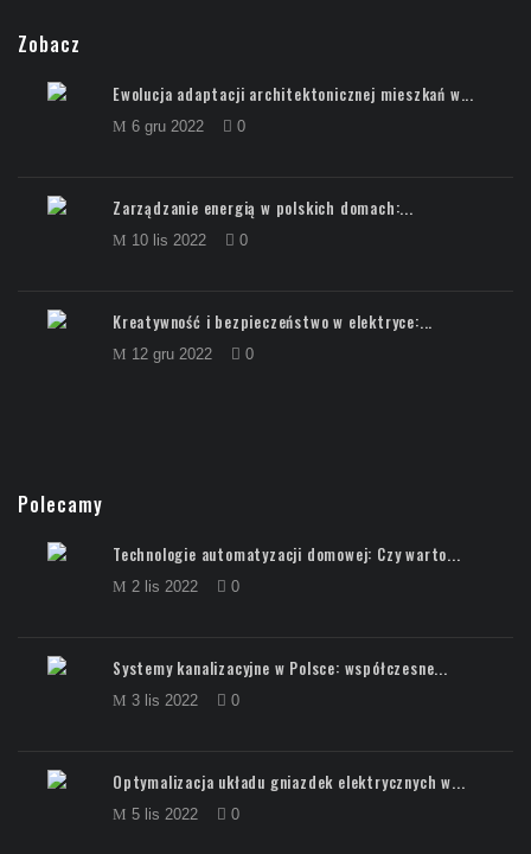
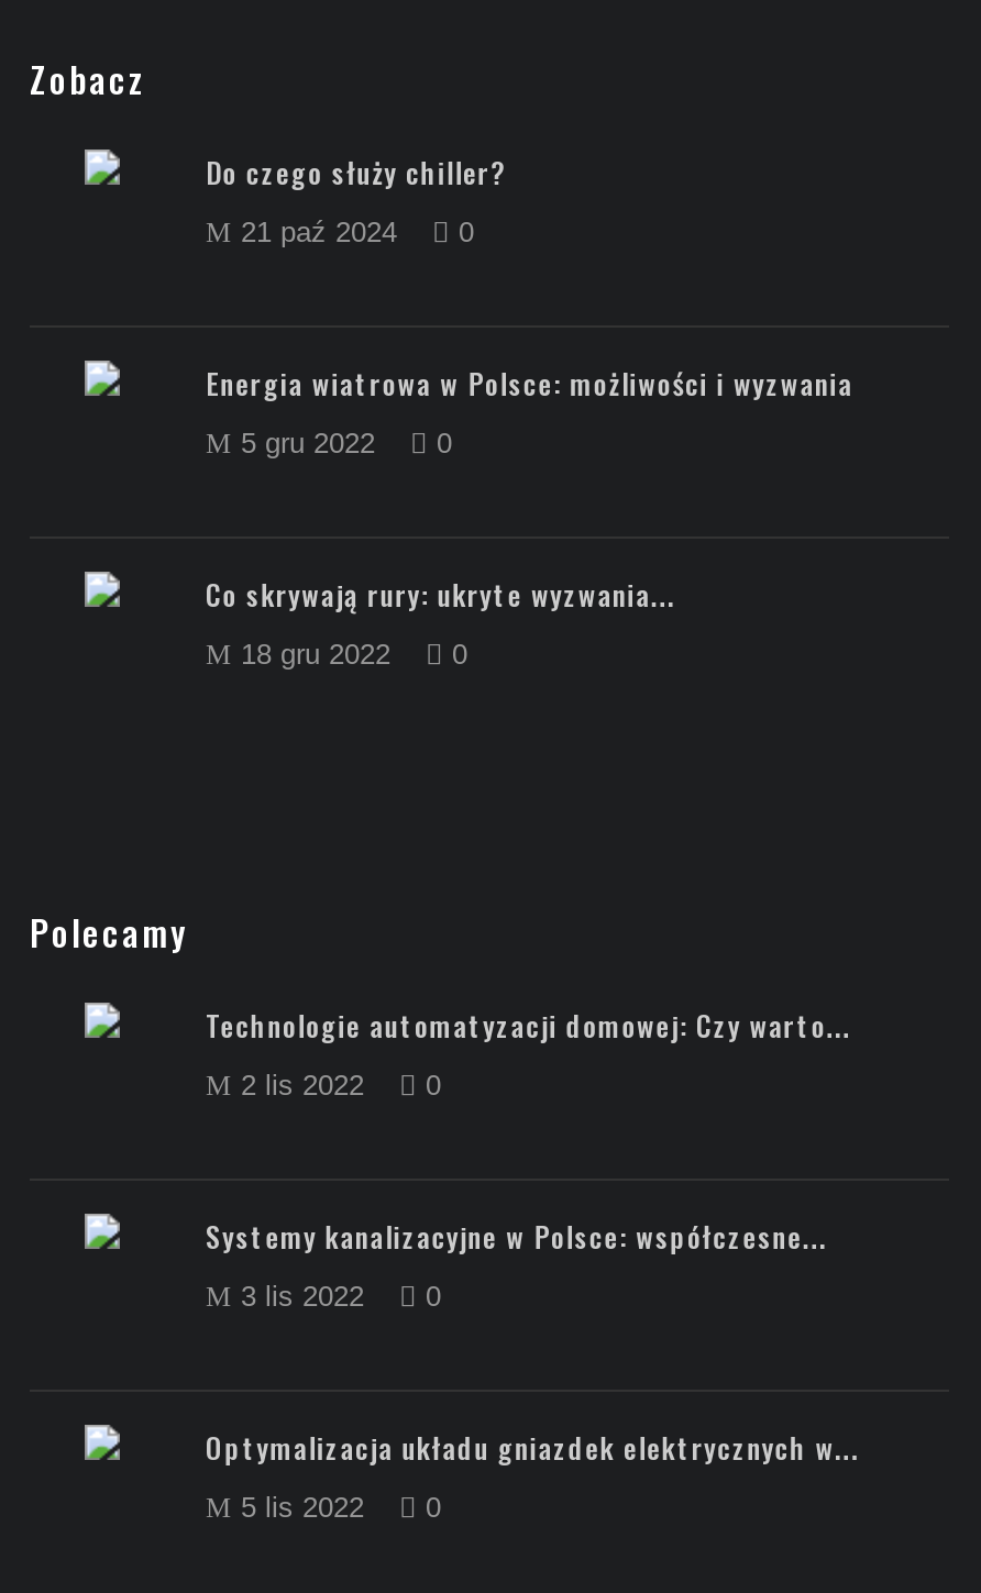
[113,82,474,105] Ewolucja adaptacji architektonicznej mieszkań w... -> [206,149,508,193] Do czego służy chiller?
[132,117,245,135] 6 gru 2022 0 -> [241,215,474,248] 21 paź 2024 0
[113,195,413,219] Zarządzanie energią w polskich domach:... -> [206,360,853,404] Energia wiatrowa w Polsce: możliwości i wyzwania
[132,231,248,249] 10 lis 2022 0 -> [241,426,452,459] 5 gru 2022 0
[113,309,433,333] Kreatywność i bezpieczeństwo w elektryce:... -> [206,571,676,615] Co skrywają rury: ukryte wyzwania...
[132,345,254,363] 12 gru 2022 0 -> [241,637,467,670] 18 gru 2022 0

